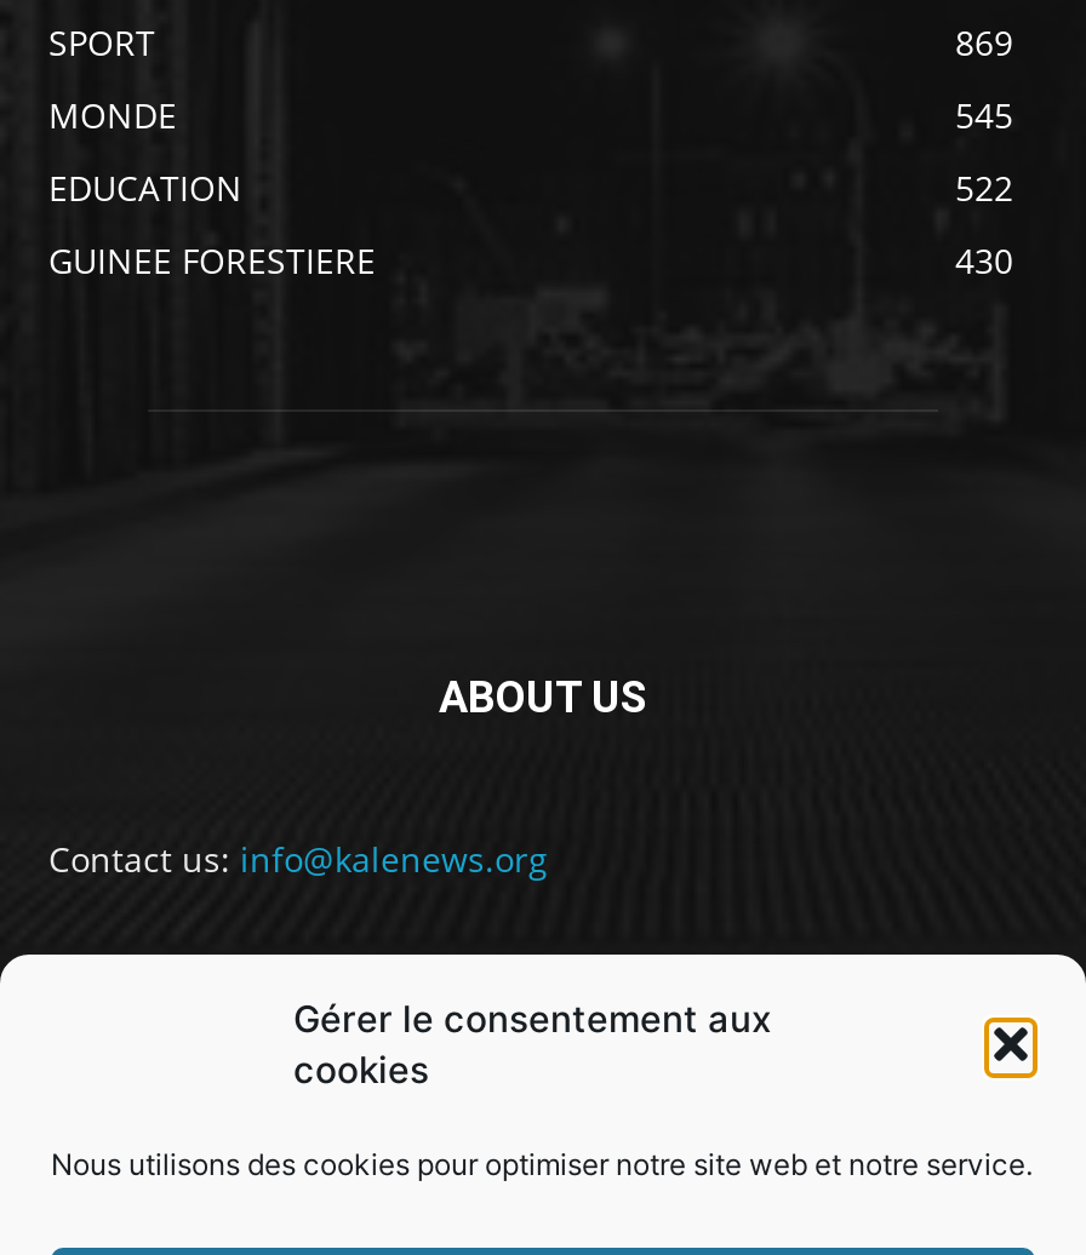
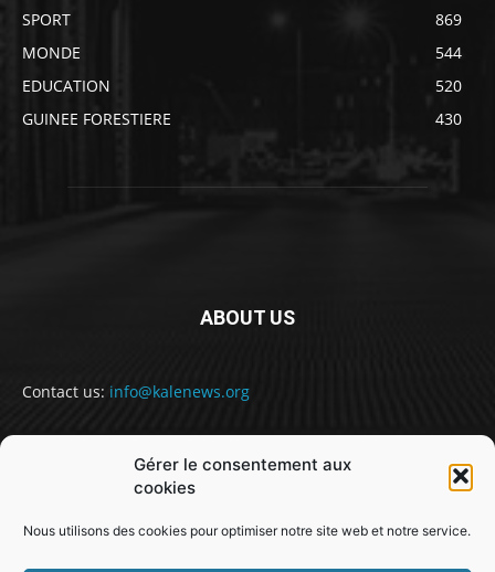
[955,92,1013,138] 545 -> [435,42,462,63] 544
[955,164,1013,210] 522 -> [435,75,462,96] 520

